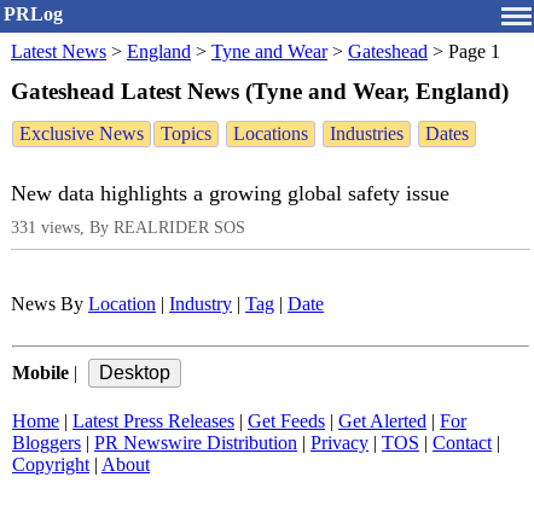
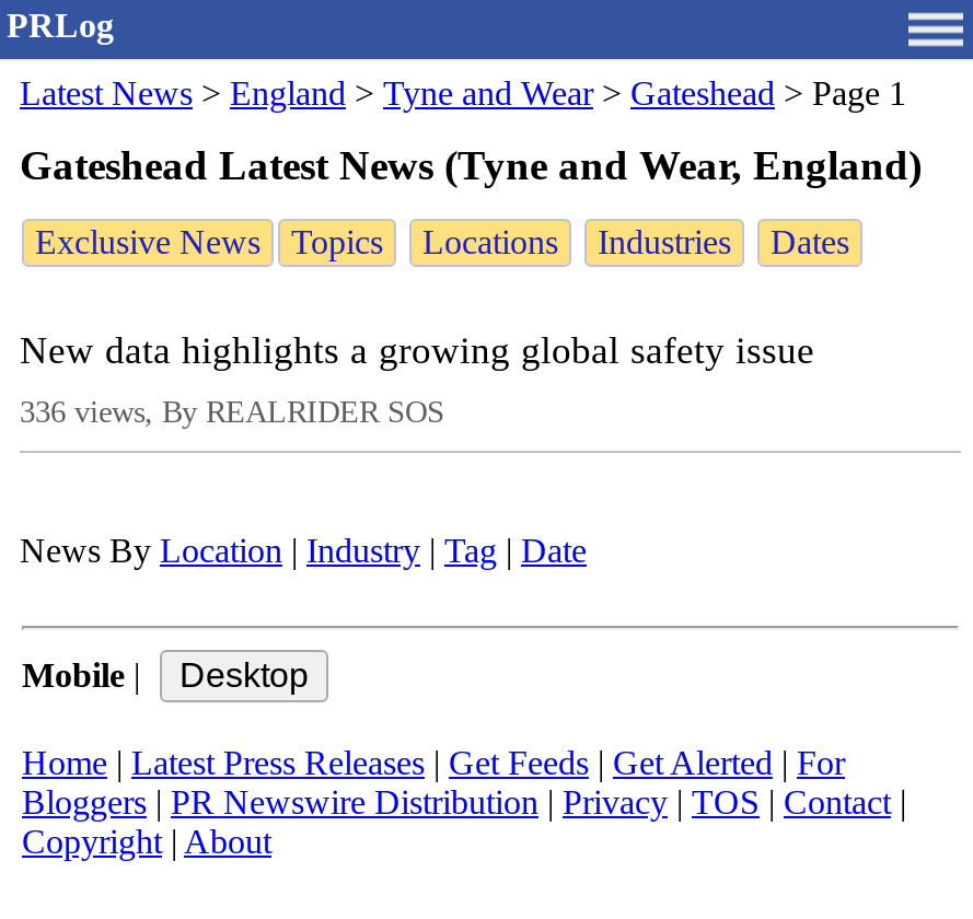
[11,218,245,237] 331 views, By REALRIDER SOS -> [20,395,444,430] 336 views, By REALRIDER SOS

